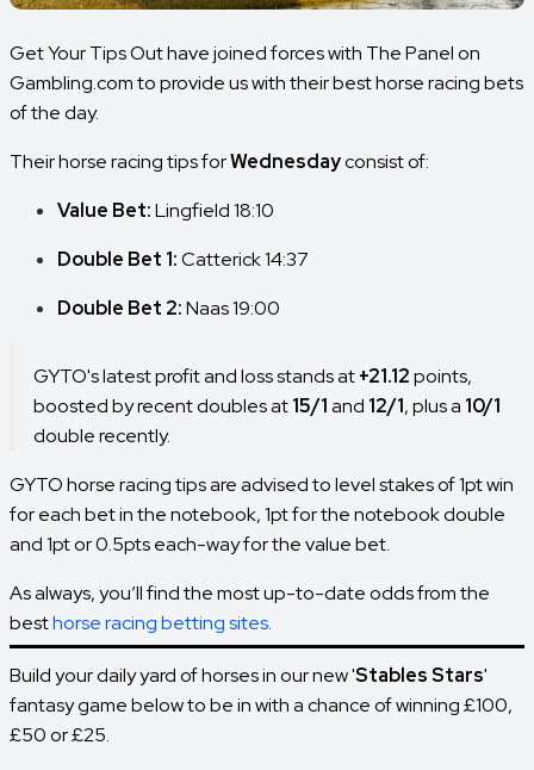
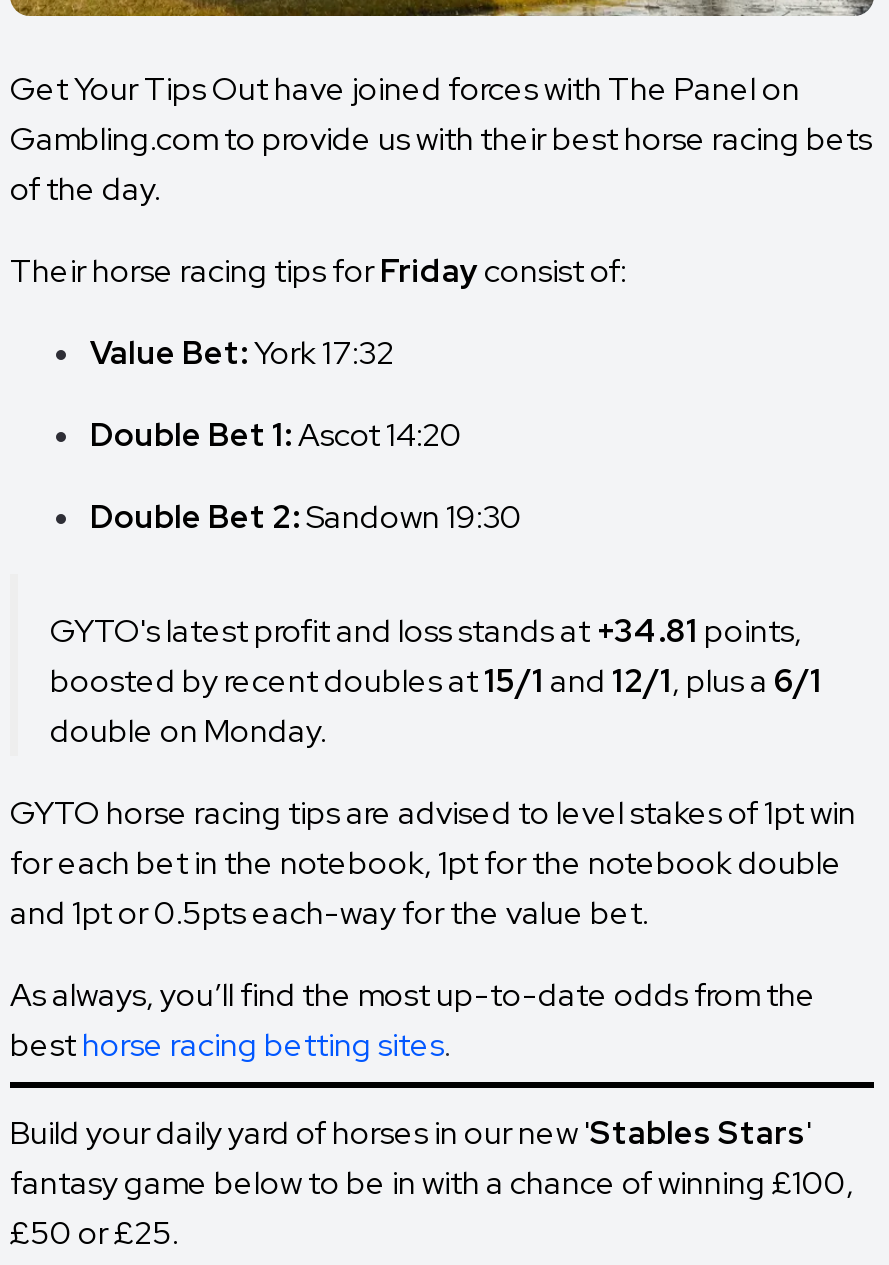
[10,148,429,173] Their horse racing tips forWednesday consist of: -> [10,249,626,291] Their horse racing tips forFriday consist of:
[57,197,274,222] Value Bet:Lingfield 18:10 -> [90,331,394,373] Value Bet:York 17:32
[57,246,309,271] Double Bet 1:Catterick 14:37 -> [90,413,462,455] Double Bet 1:Ascot 14:20
[57,295,280,320] Double Bet 2: Naas 19:00 -> [90,495,522,537] Double Bet 2: Sandown 19:30
[33,363,501,448] GYTO's latest profit and loss stands at +21.12 points, | boosted by recent doubles at15/1 and 12/1, plus a 10/1 | double recently. -> [50,609,822,751] GYTO's latest profit and loss stands at +34.81 points, | boosted by recent doubles at15/1 and 12/1, plus a 6/1 | double on Monday.

